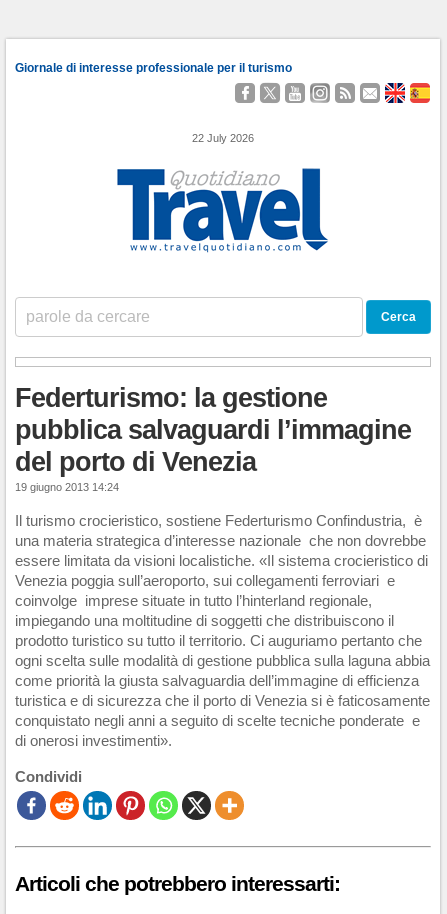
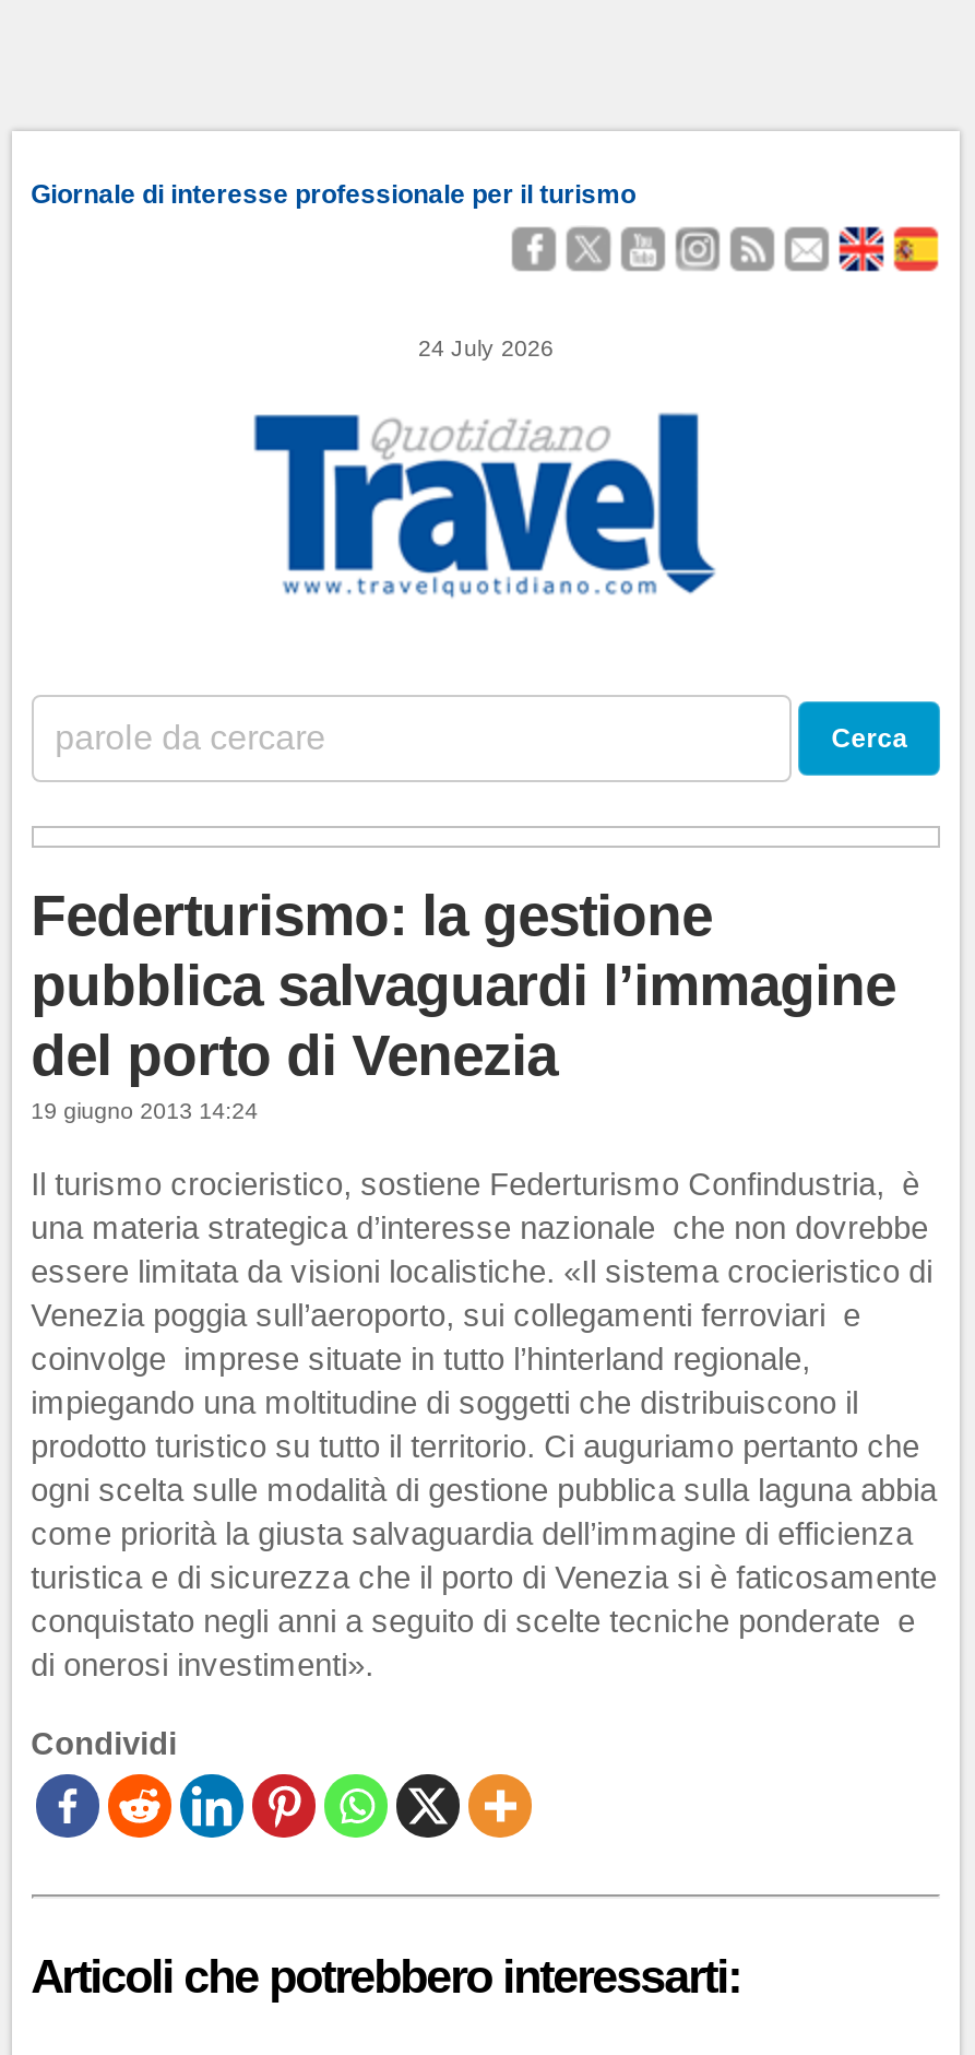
[192,132,254,144] 22 July 2026 -> [418,334,554,361] 24 July 2026

